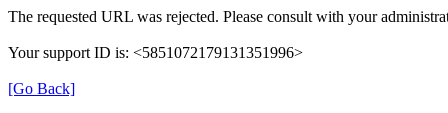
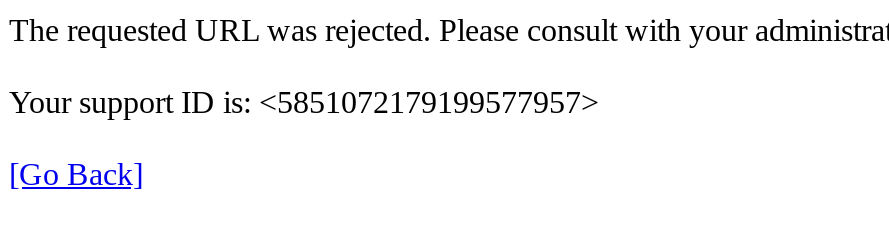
[8,44,303,61] Your support ID is: <5851072179131351996> -> [9,85,599,119] Your support ID is: <5851072179199577957>

